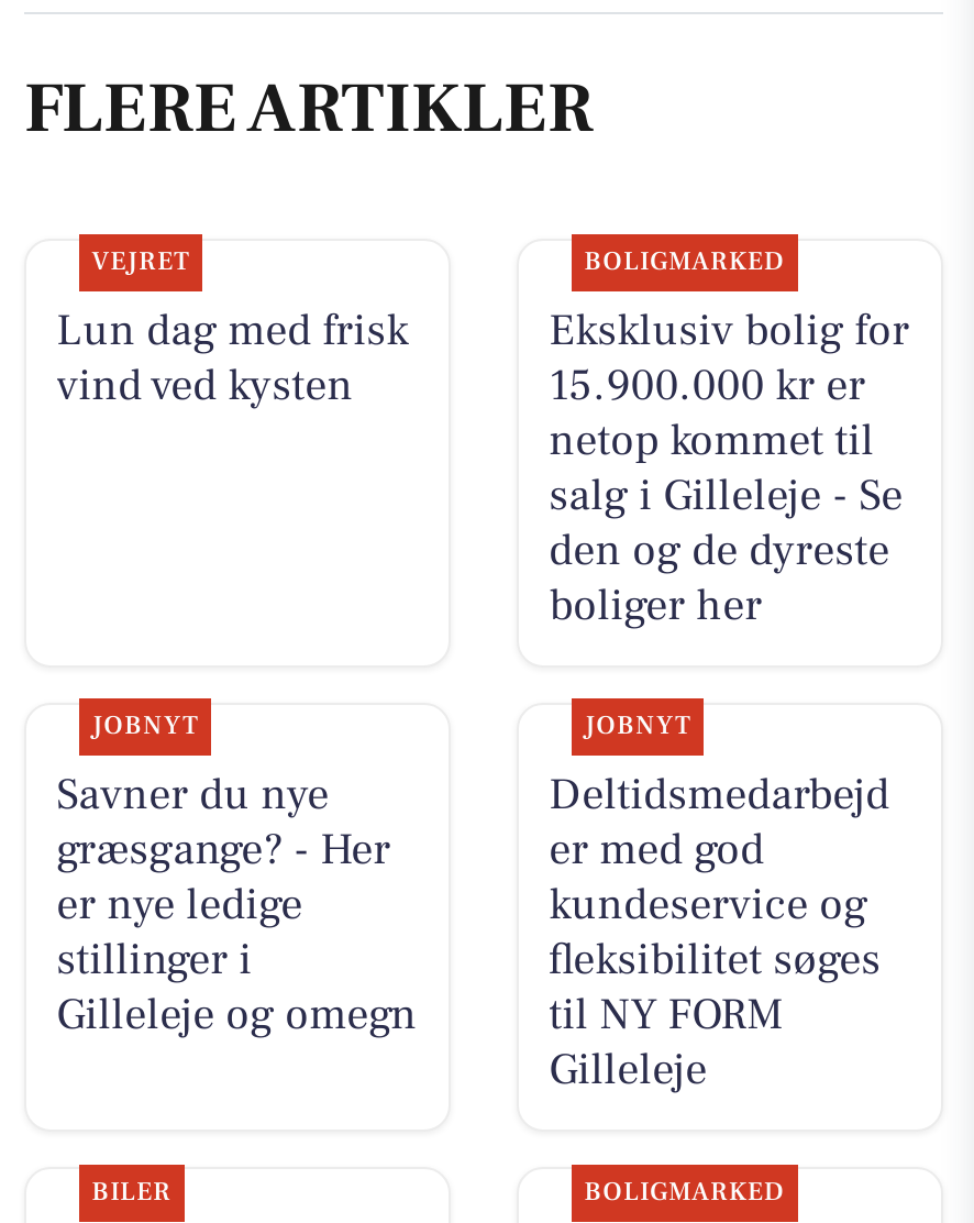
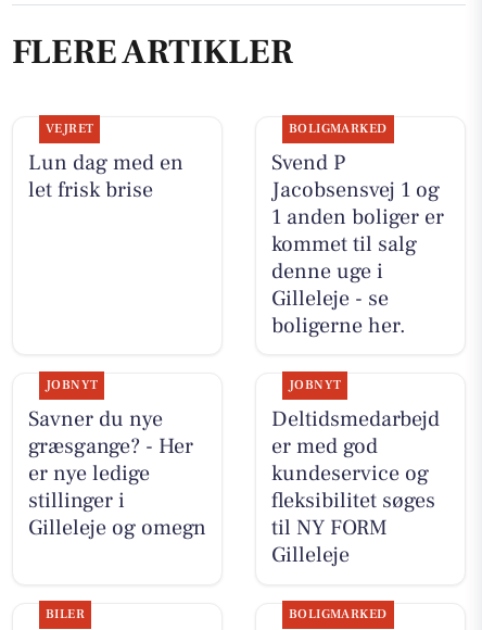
[56,303,408,415] Lun dag med frisk | vind ved kysten -> [28,148,183,204] Lun dag med en | let frisk brise
[549,303,909,635] Eksklusiv bolig for | 15.900.000 kr er | netop kommet til | salg i Gilleleje - Se | den og de dyreste | boliger her -> [271,148,444,340] Svend P | Jacobsensvej 1 og | 1 anden boliger er | kommet til salg | denne uge i | Gilleleje - se | boligerne her.

